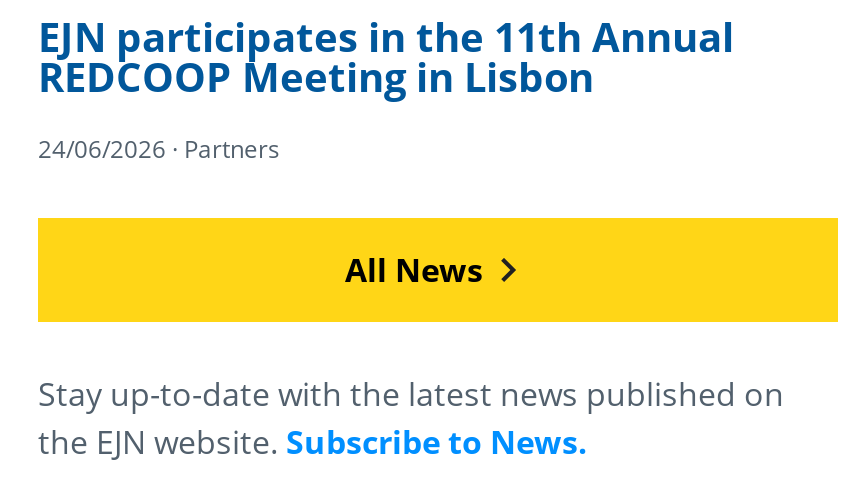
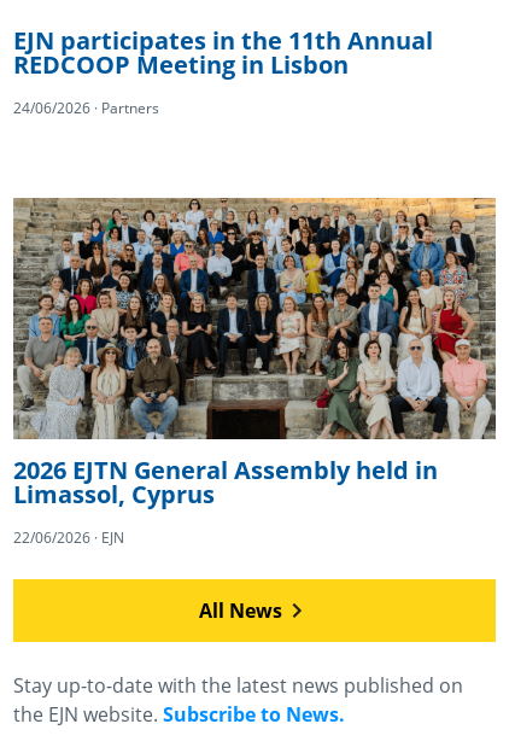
none -> [12,197,497,548] [image] | 2026 EJTN General Assembly held in | Limassol, Cyprus | 22/06/2026 · EJN

